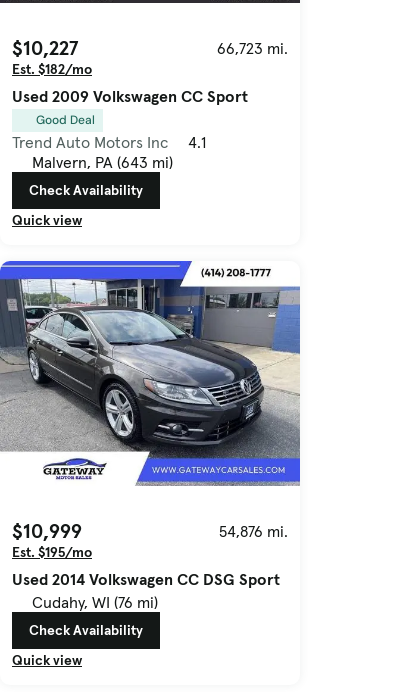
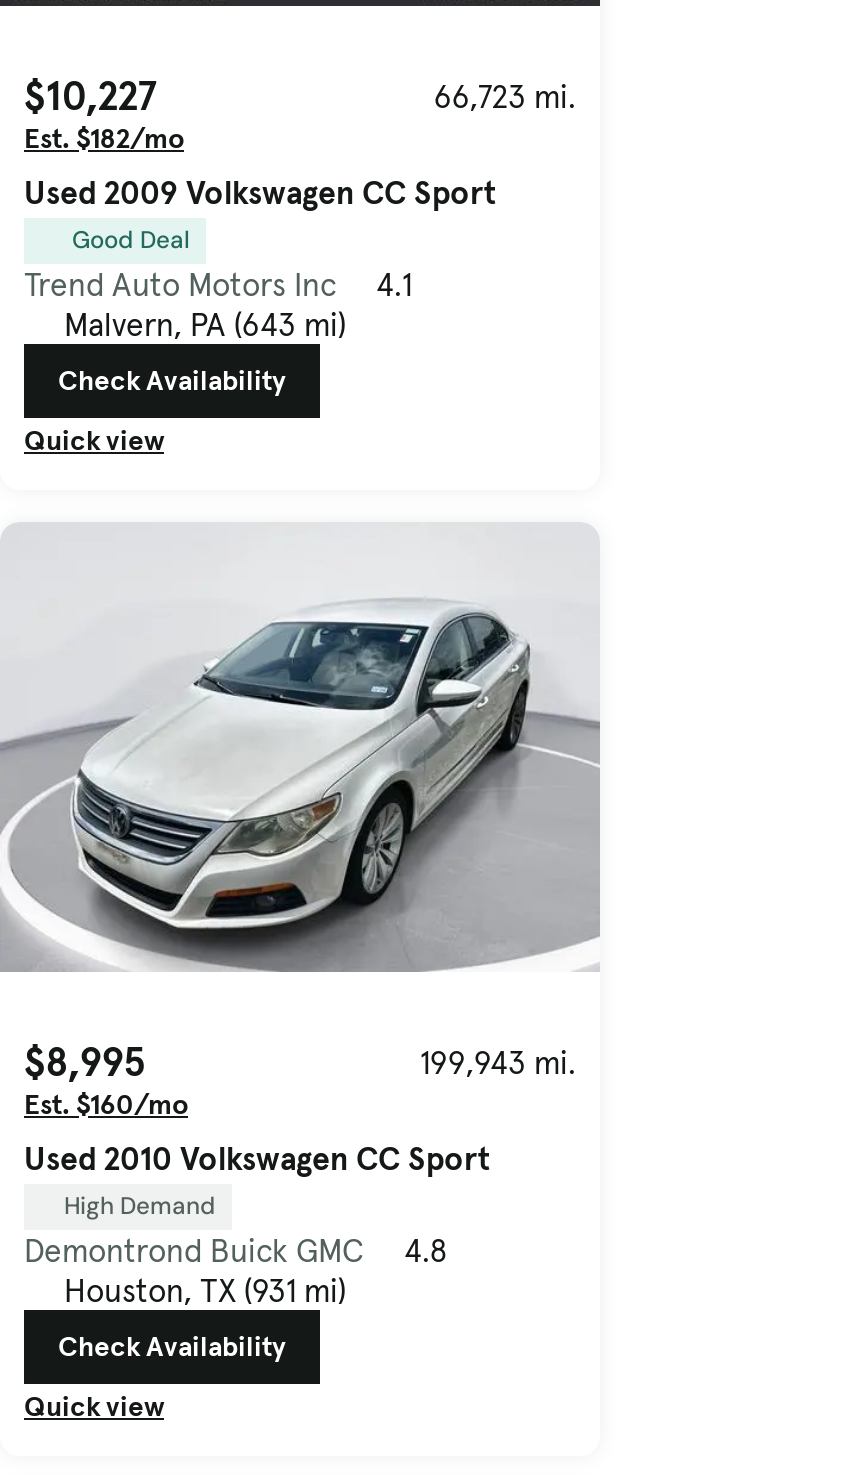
[3,260,301,612] [image] | $10,999 | 54,876 mi. | Est. $195/mo | Used 2014 Volkswagen CC DSG Sport | Cudahy, WI (76 mi) -> [6,524,600,1310] [image] | $8,995 | 199,943 mi. | Est. $160/mo | Used 2010 Volkswagen CC Sport | High Demand | Demontrond Buick GMC | 4.8 | Houston, TX (931 mi)

